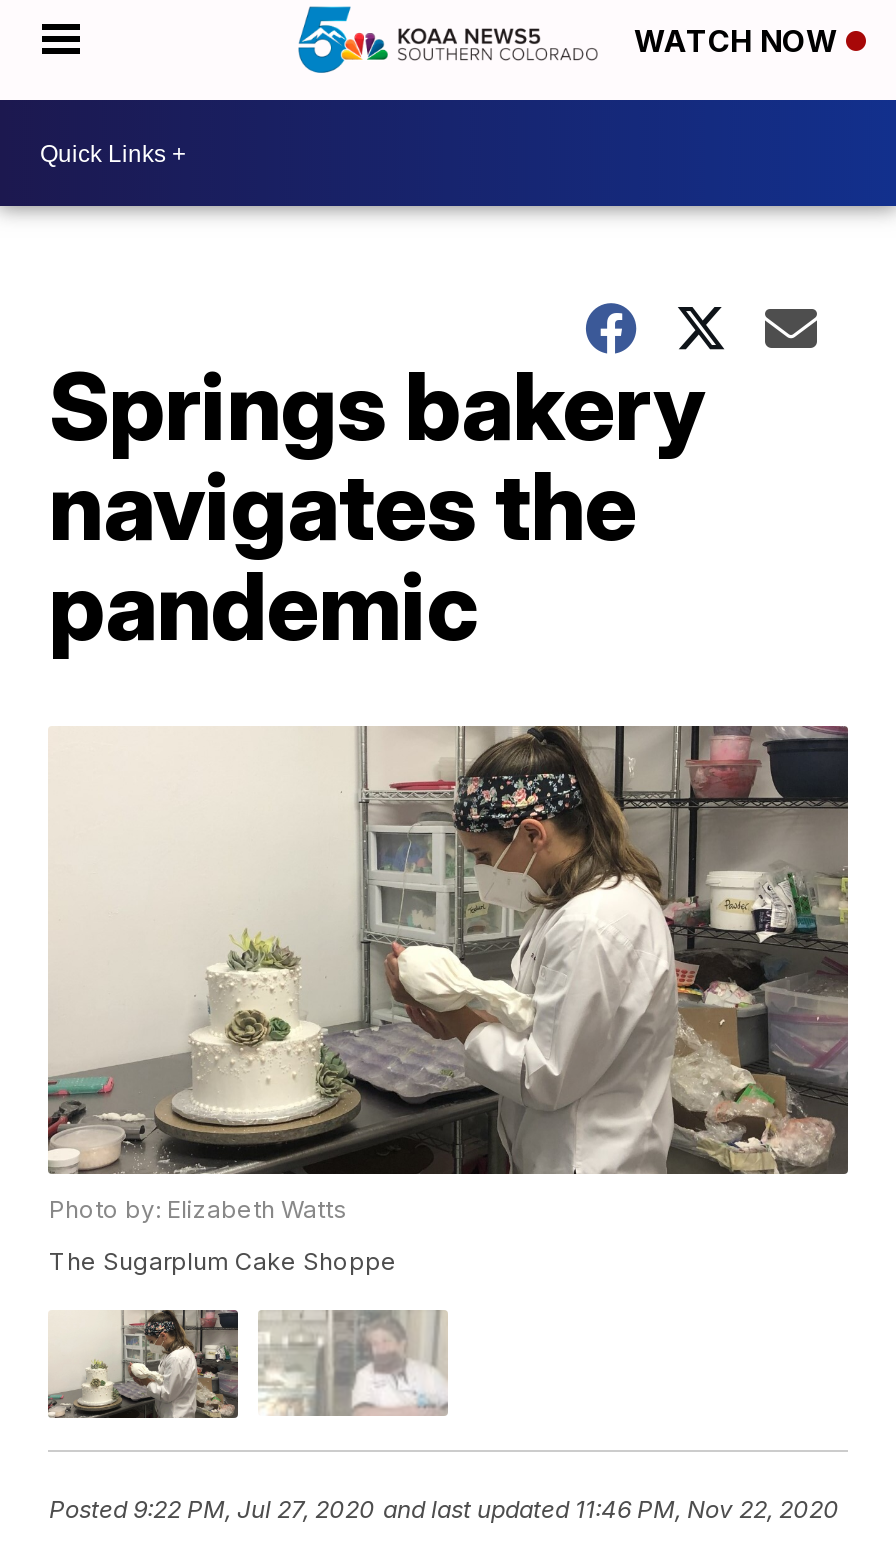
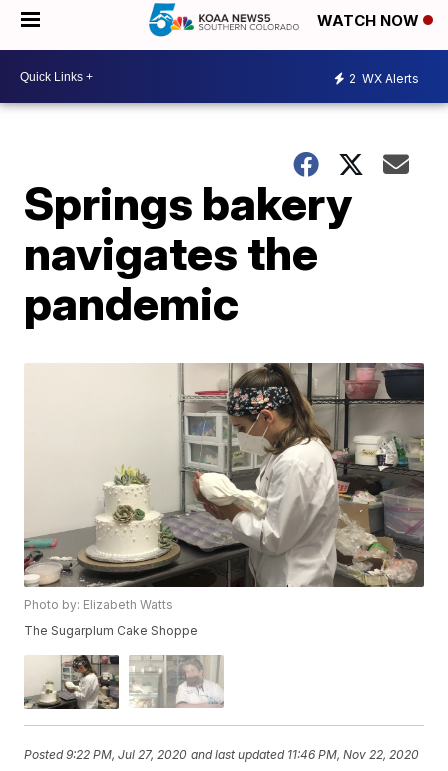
none -> [349,70,419,85] 2 WX Alerts

